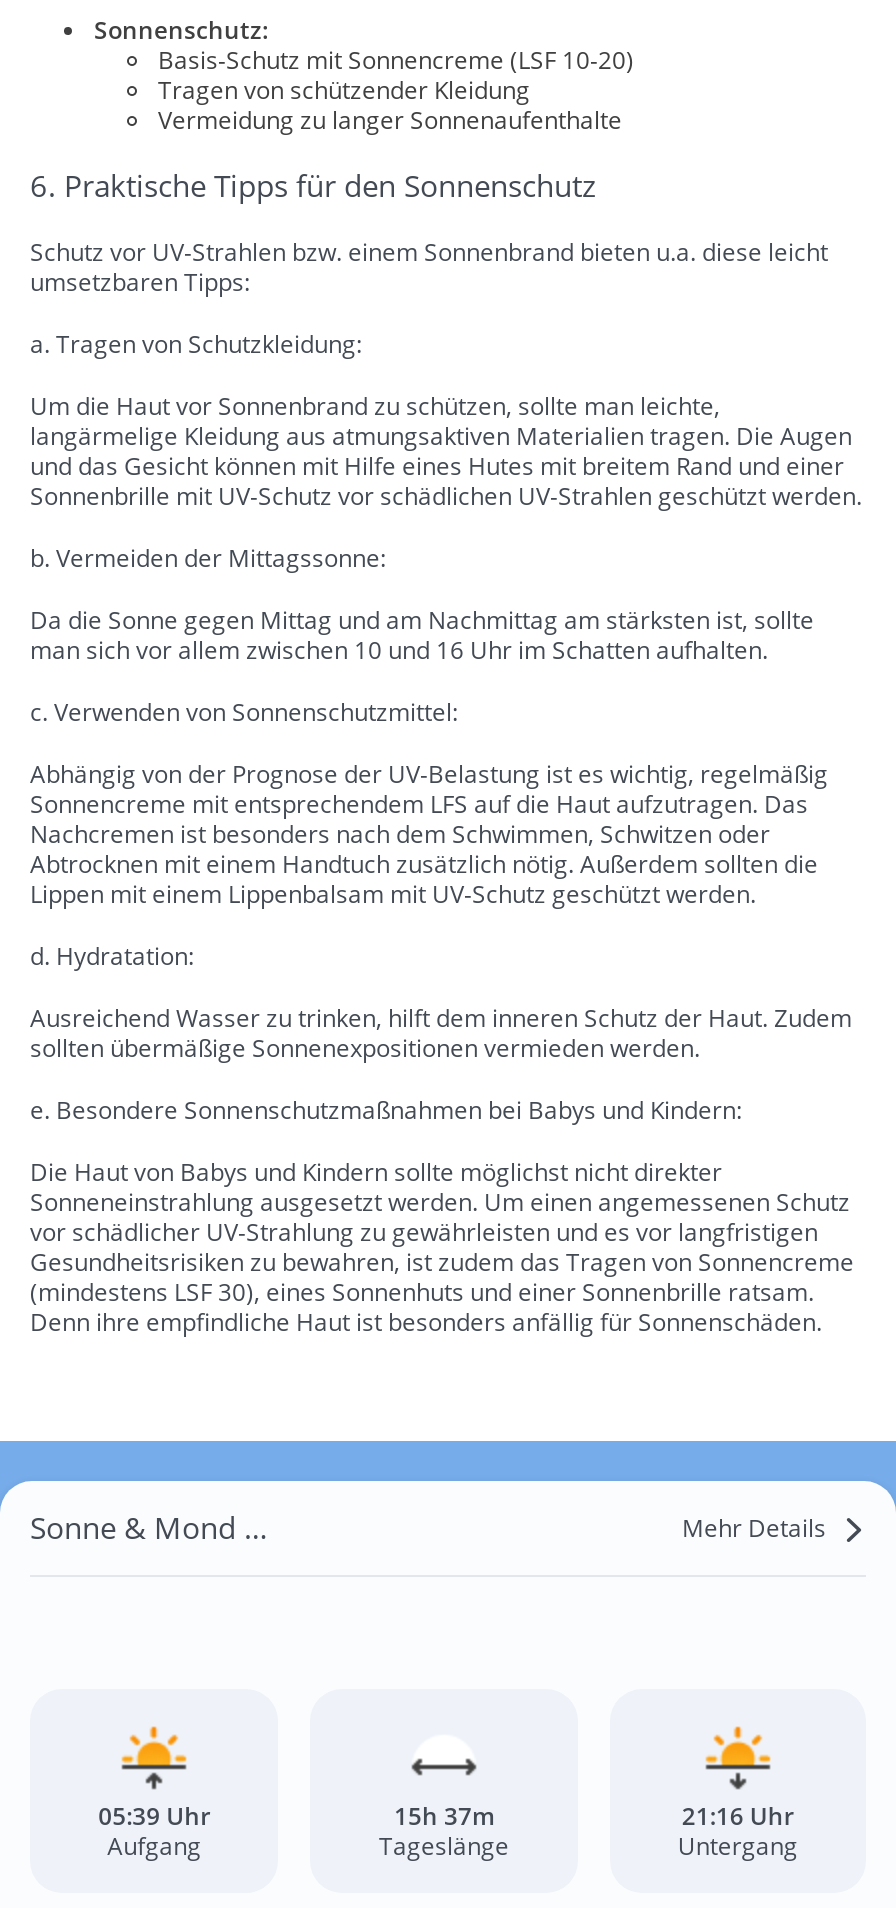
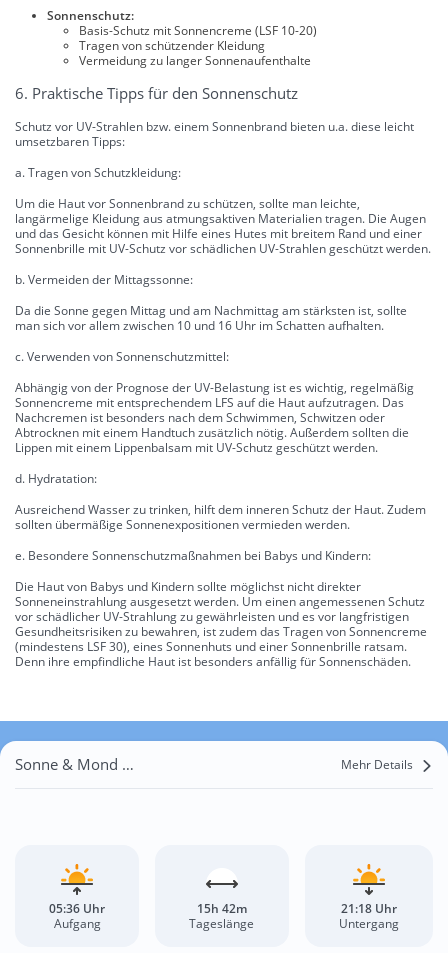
[98,1799,210,1833] 05:39 Uhr -> [49,900,105,917] 05:36 Uhr
[394,1799,494,1833] 15h 37m -> [197,900,247,917] 15h 42m
[682,1799,794,1833] 21:16 Uhr -> [341,900,397,917] 21:18 Uhr

